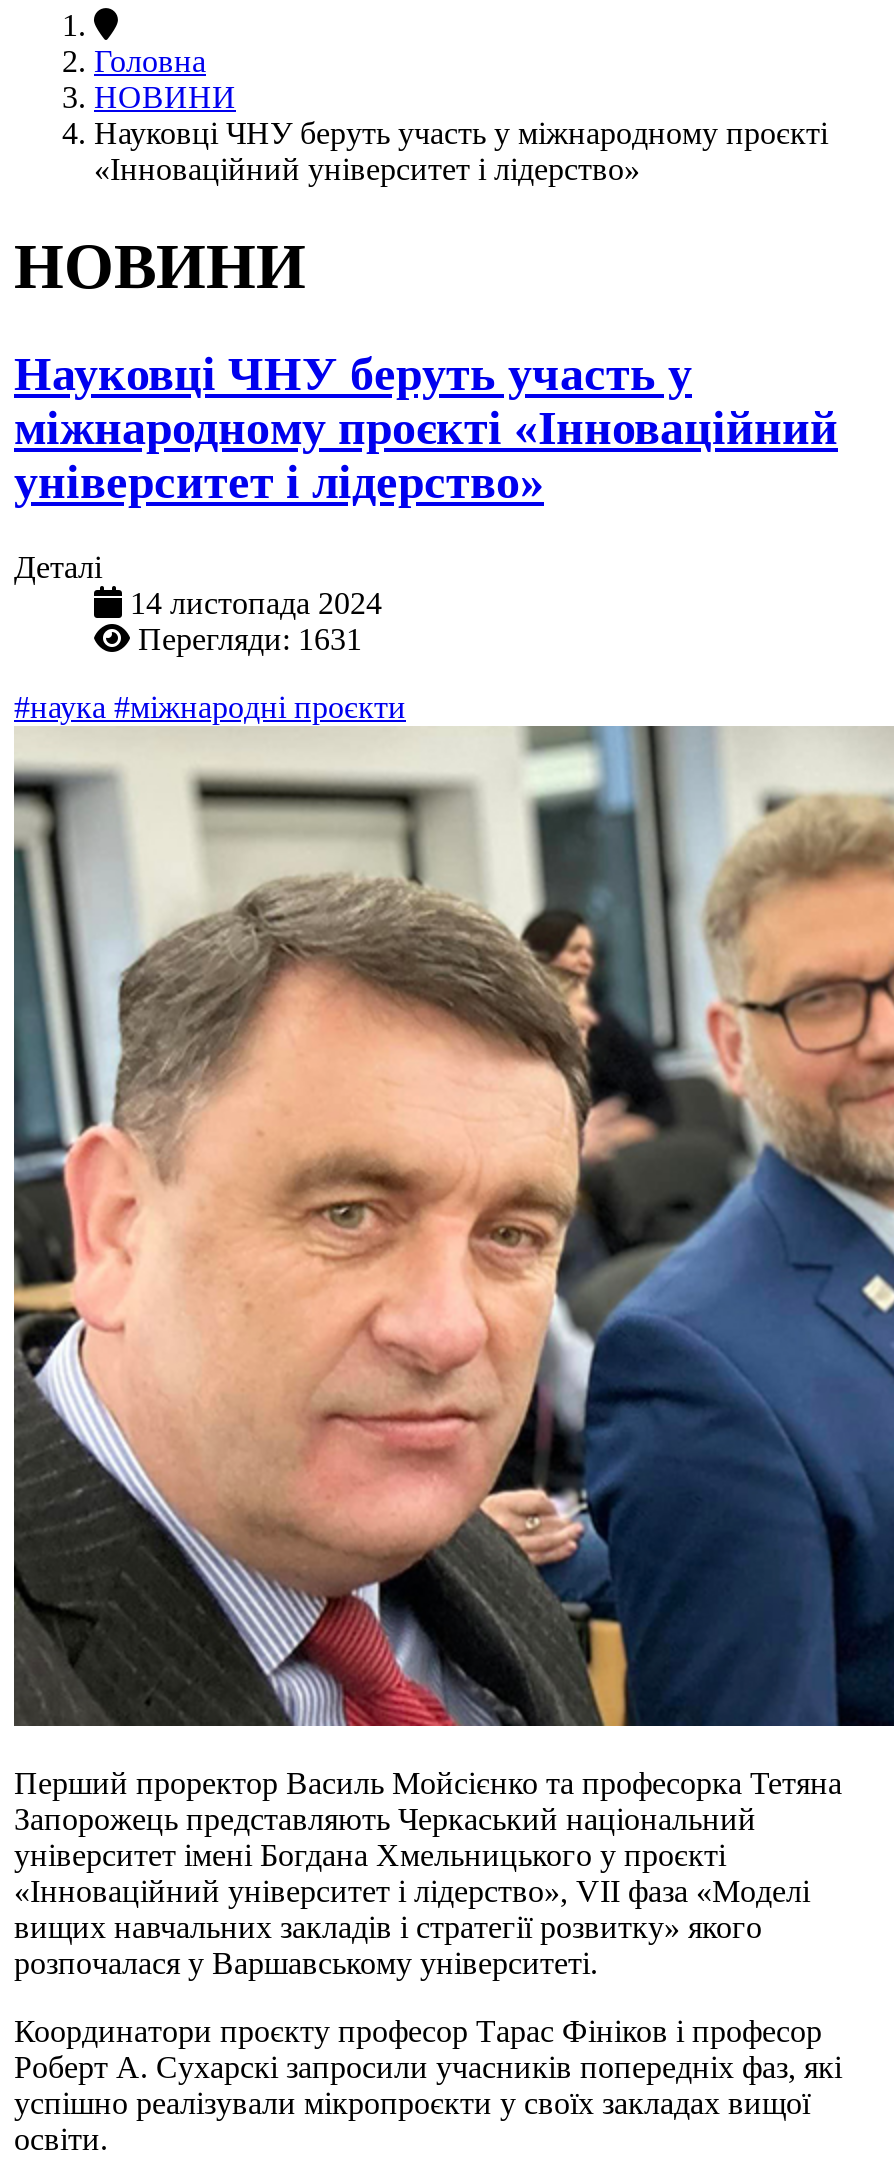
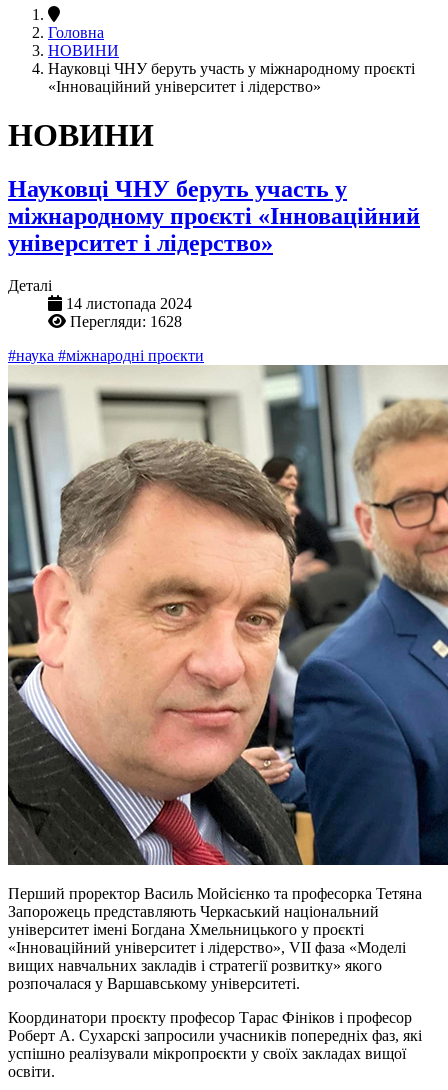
[138,621,362,655] Перегляди: 1631 -> [70,313,182,330] Перегляди: 1628

